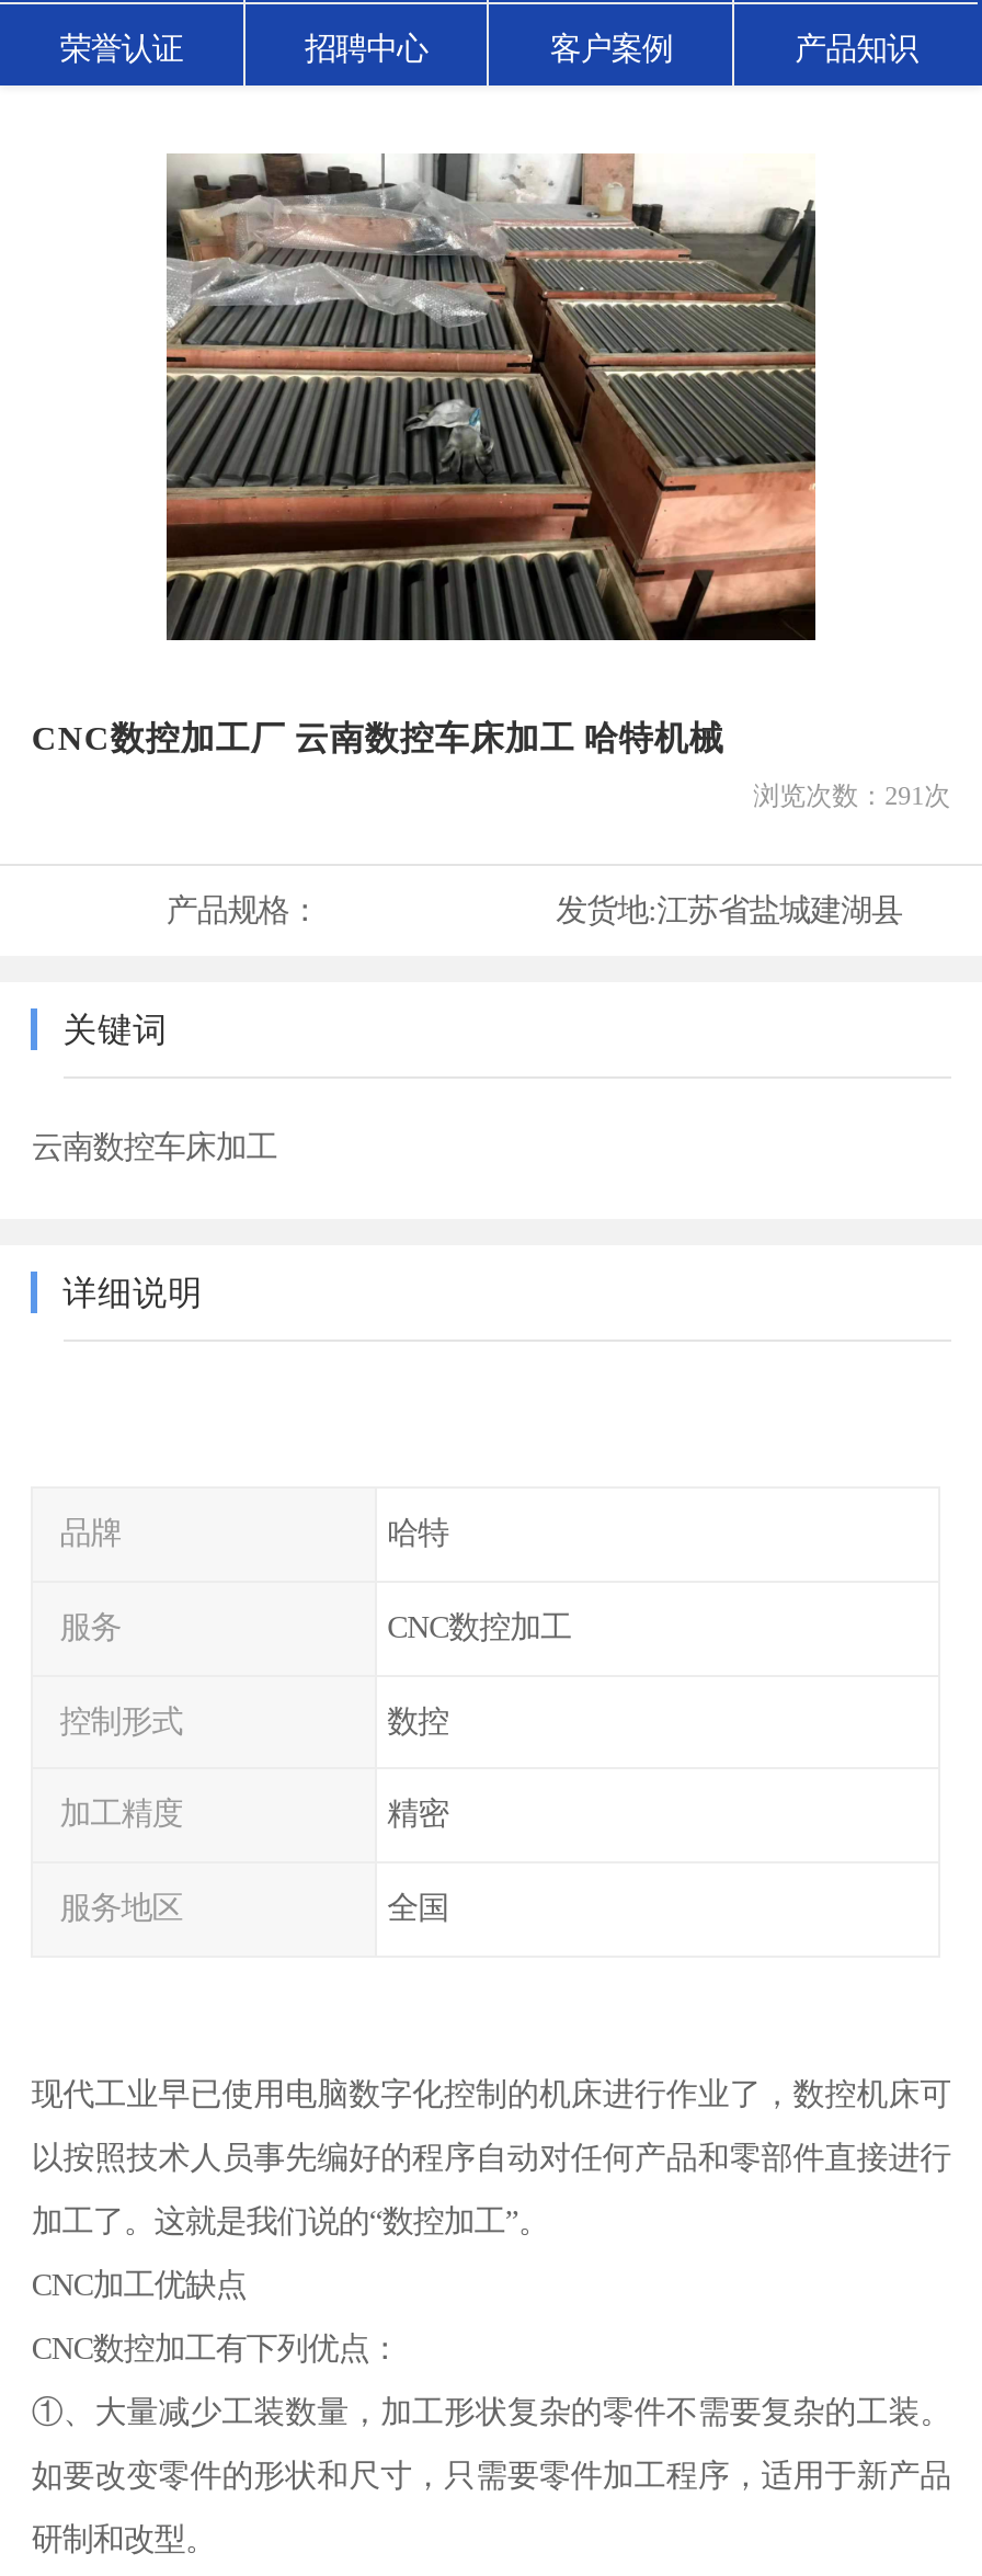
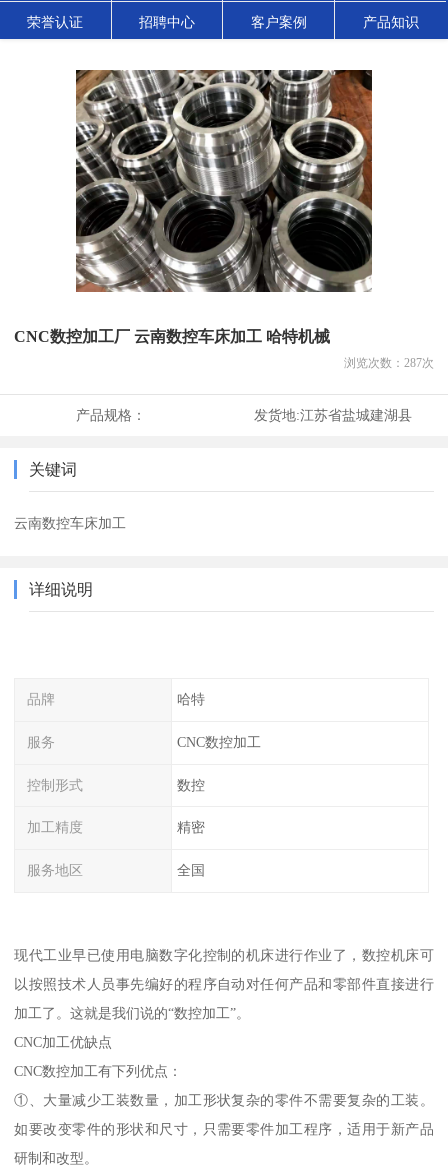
[164,151,818,642] [image] -> [75,69,373,293] [image]
[753,781,951,811] 浏览次数：291次 -> [344,356,434,370] 浏览次数：287次

